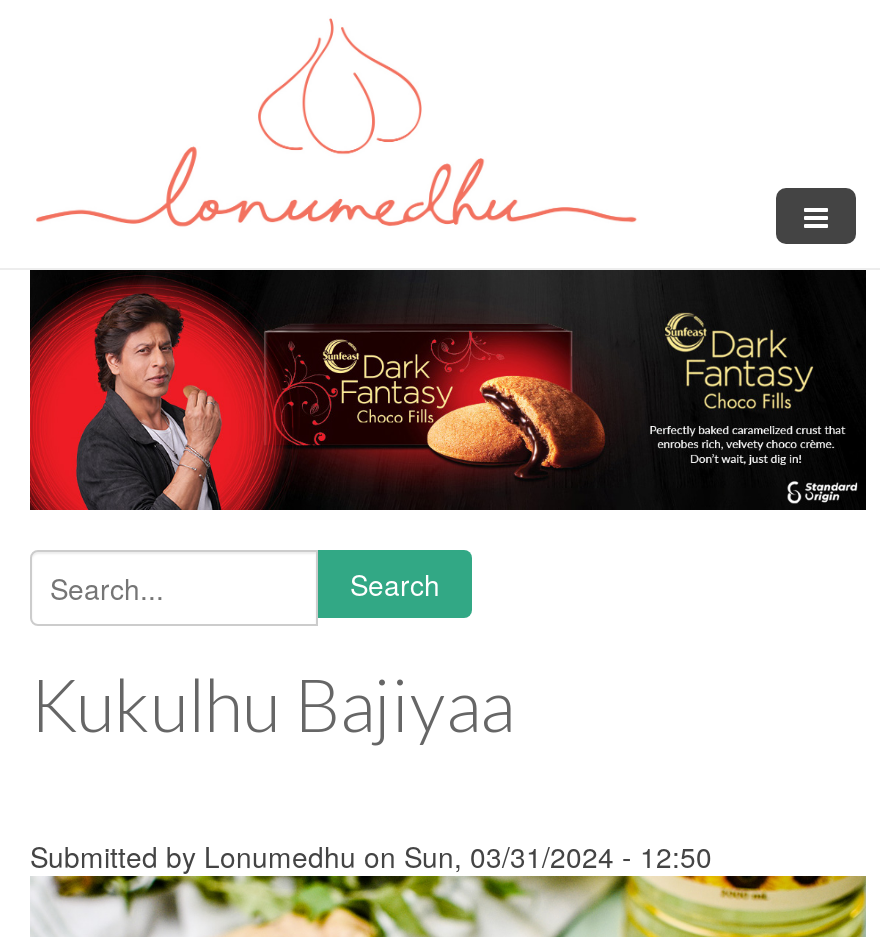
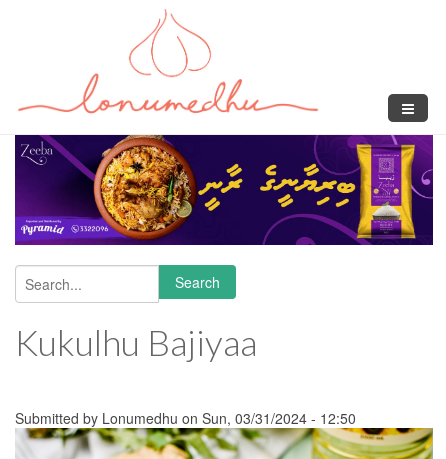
[28,268,868,512] [image] -> [14,134,434,246] [image]

